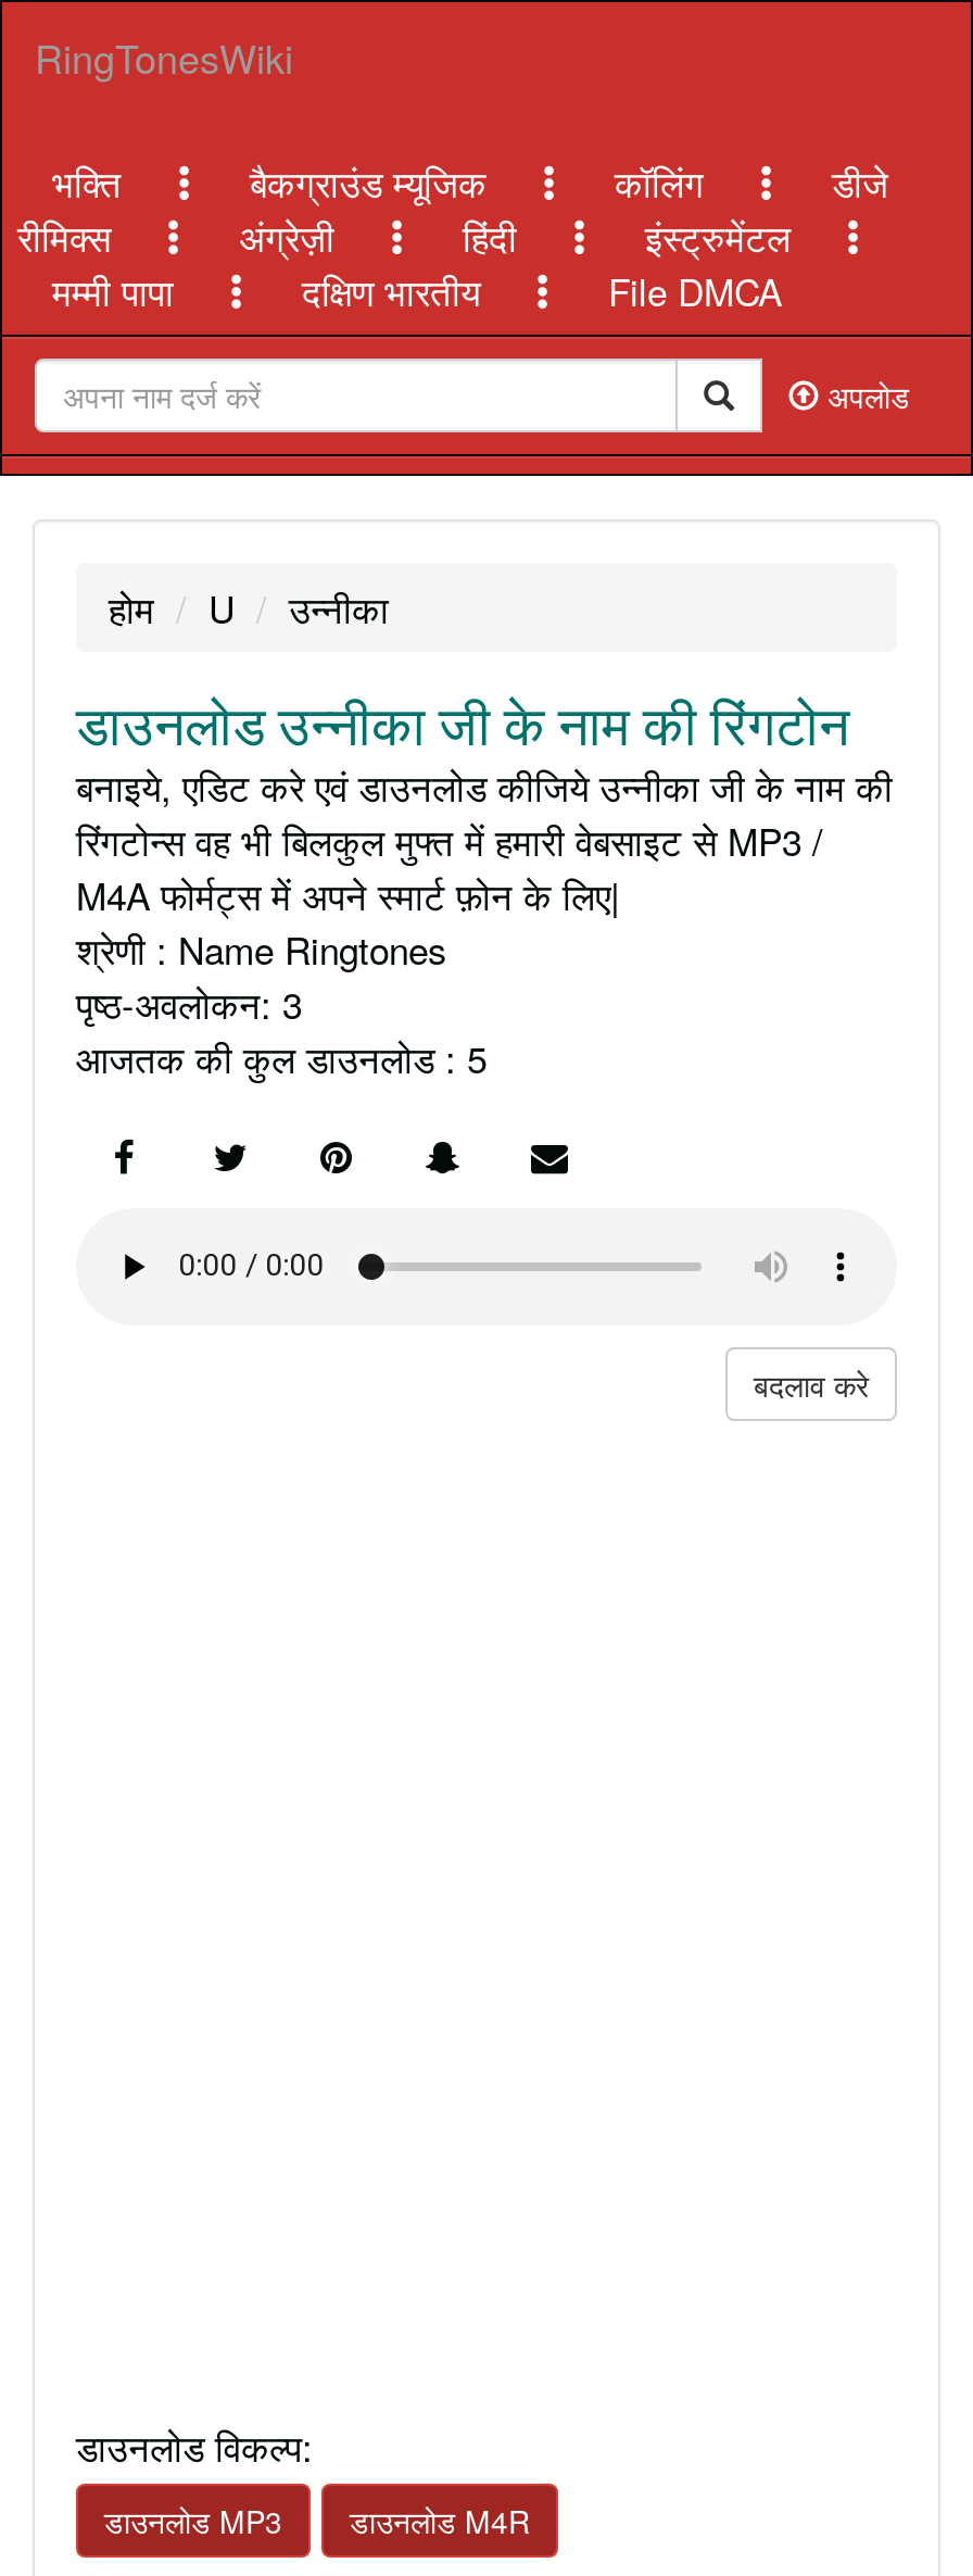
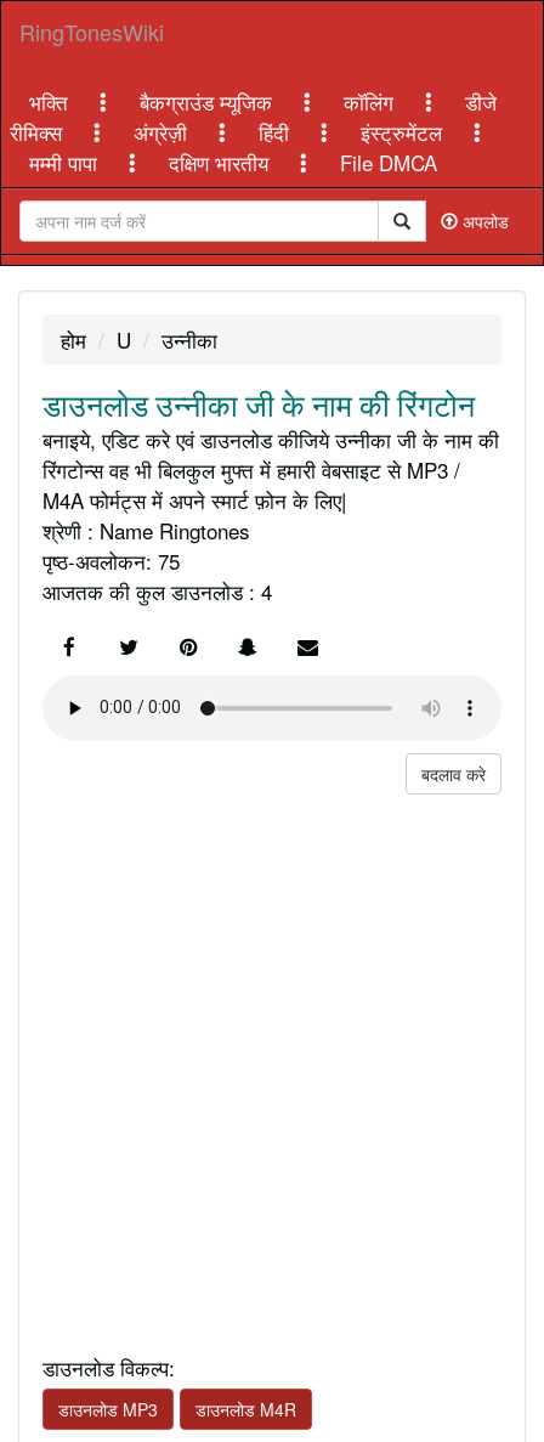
[76,975,302,1029] पृष्ठ-अवलोकन: 3 -> [42,545,180,575] पृष्ठ-अवलोकन: 75
[76,1029,486,1083] आजतक की कुल डाउनलोड : 5 -> [42,575,272,606] आजतक की कुल डाउनलोड : 4

